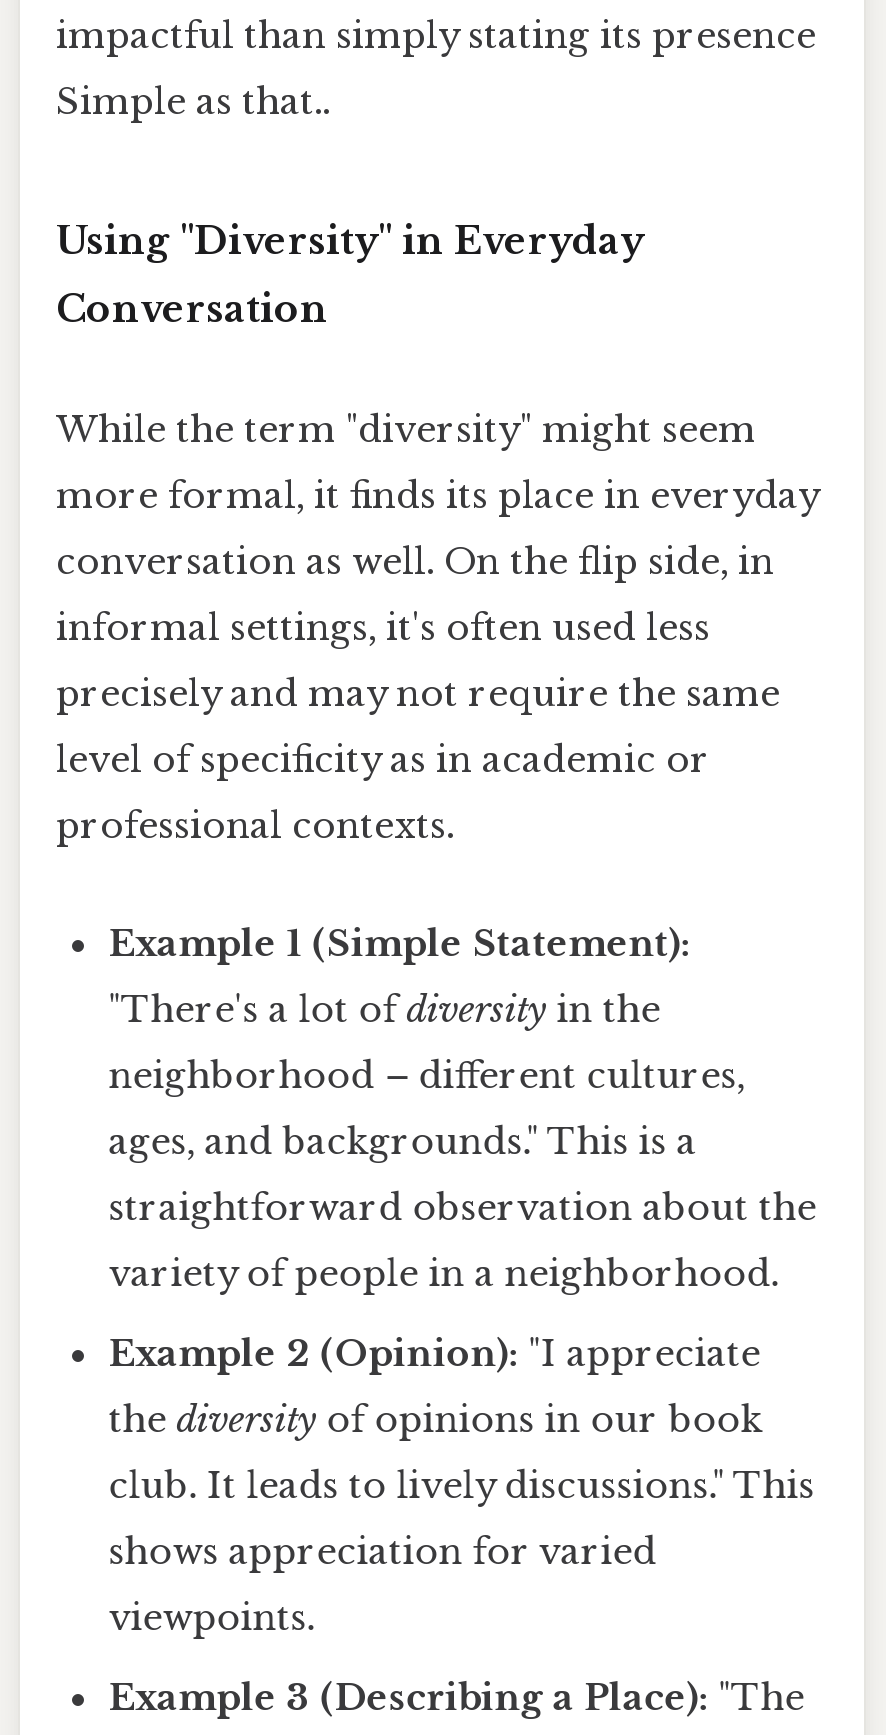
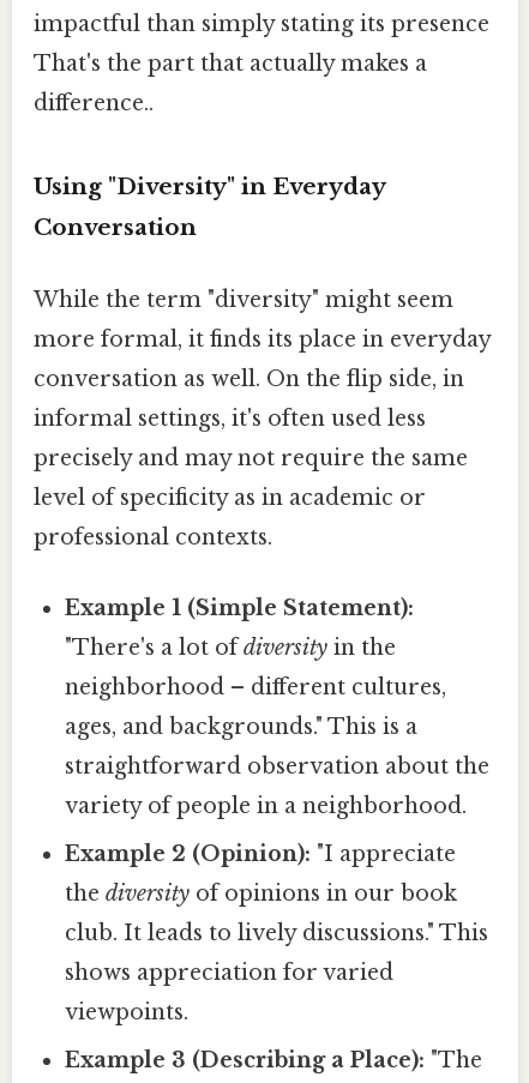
[56,79,330,123] Simple as that.. -> [34,50,427,116] That's the part that actually makes a | difference..

